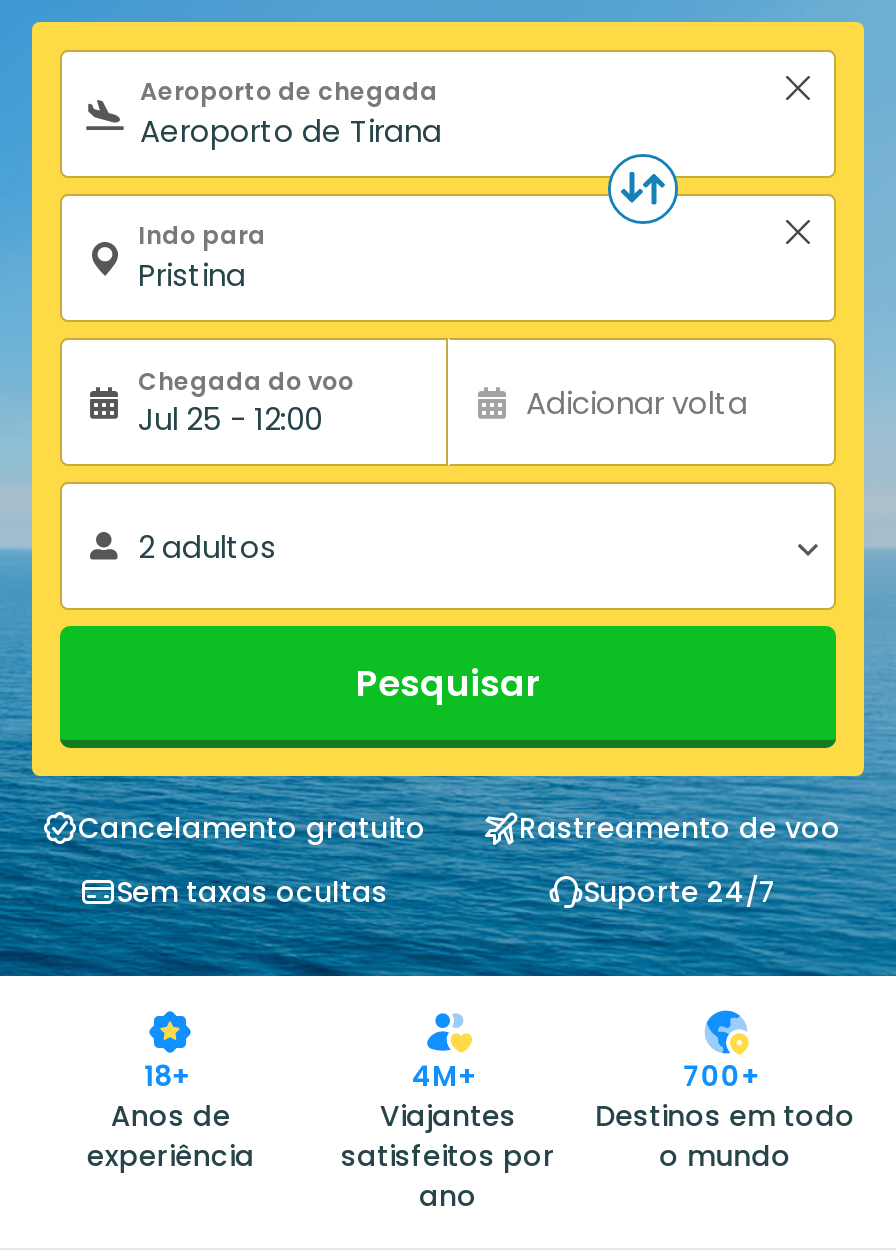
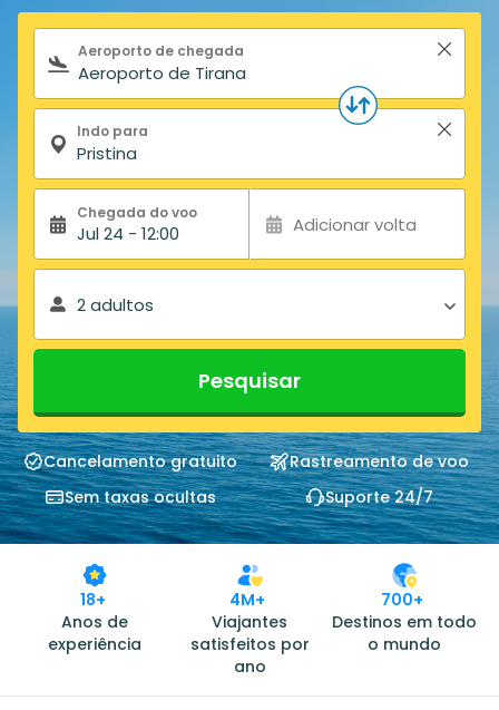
[138,398,322,440] Jul 25 - 12:00 -> [77,222,179,245] Jul 24 - 12:00

